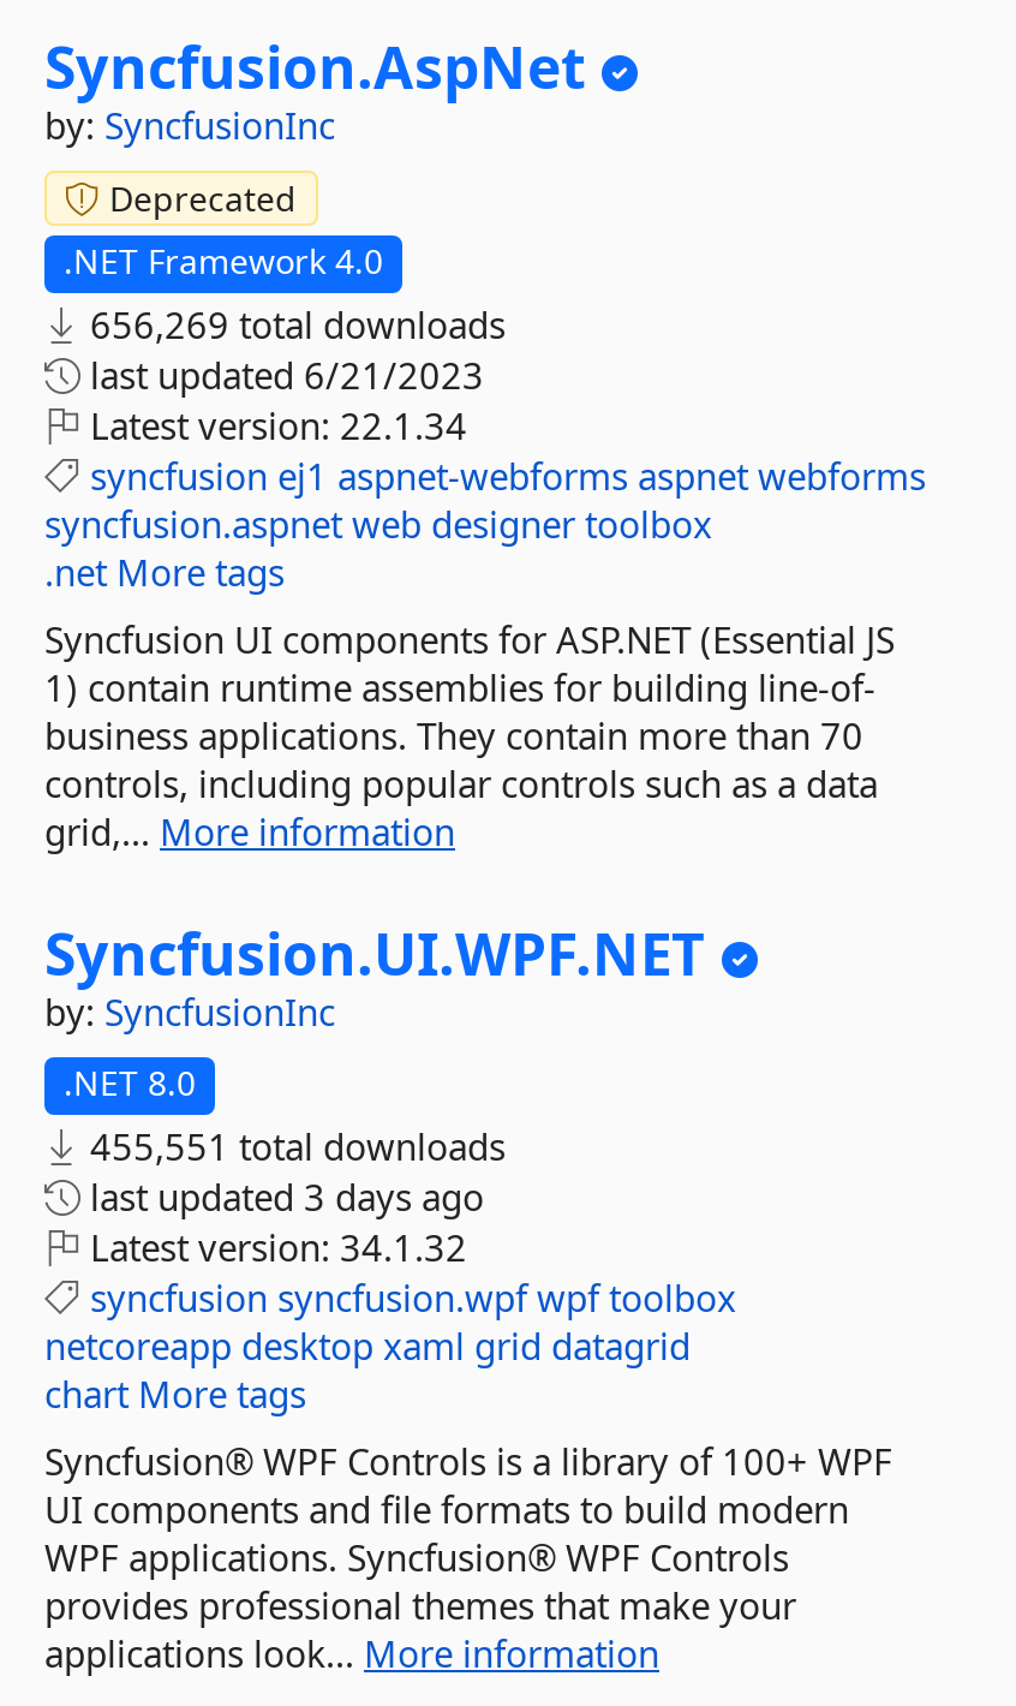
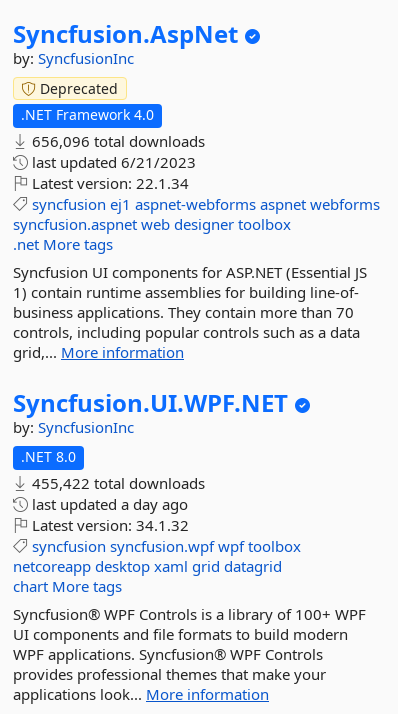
[80,300,506,348] 656,269 total downloads -> [28,131,205,151] 656,096 total downloads
[80,1122,506,1170] 455,551 total downloads -> [28,473,205,493] 455,422 total downloads
[80,1173,484,1221] last updated 3 days ago -> [28,494,188,514] last updated a day ago

